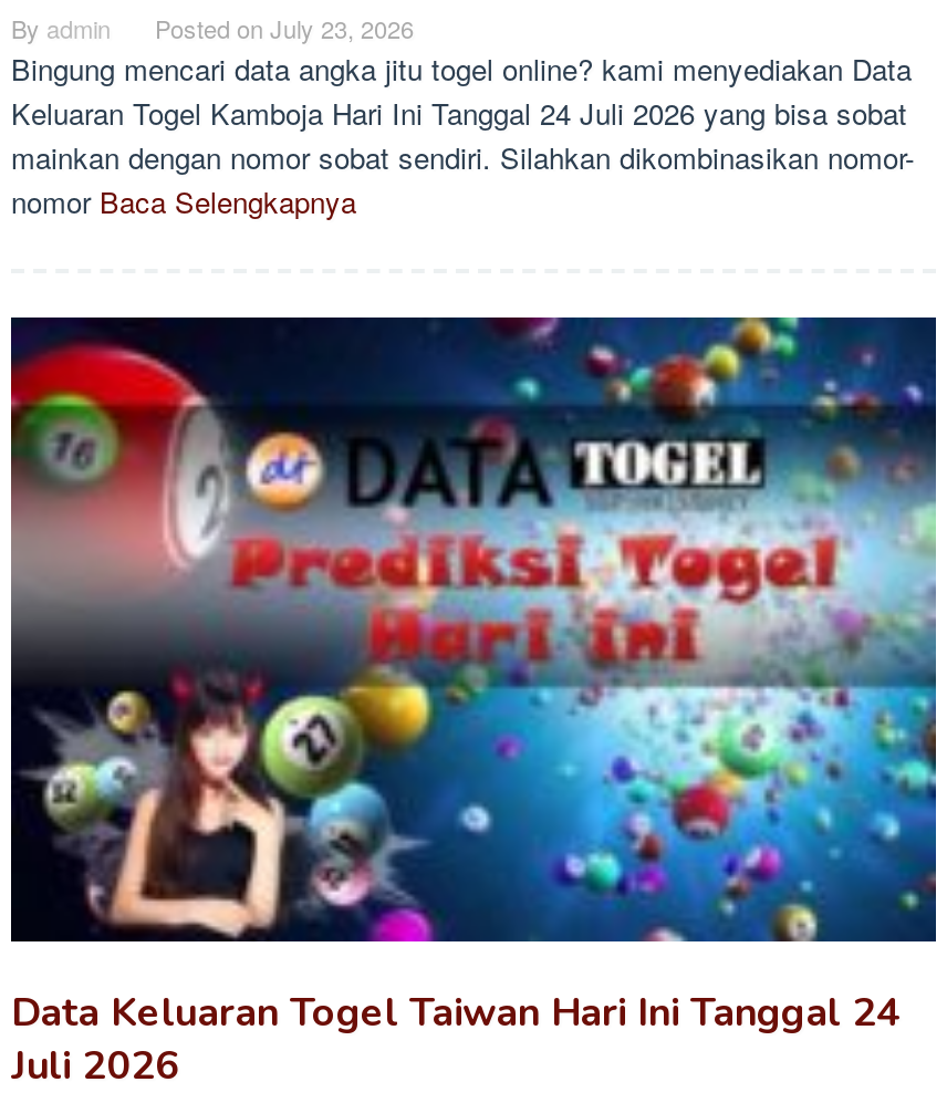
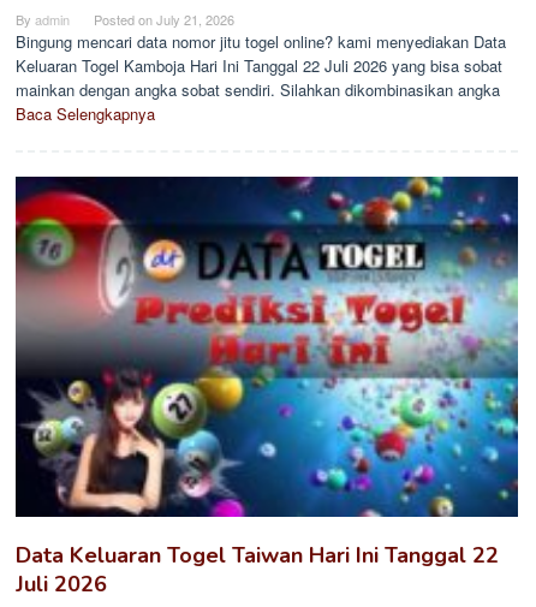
[11,11,914,223] Posted on July 23, 2026 | Bingung mencari data angka jitu togel online? kami menyediakan Data | Keluaran Togel Kamboja Hari Ini Tanggal 24 Juli 2026 yang bisa sobat | mainkan dengan nomor sobat sendiri. Silahkan dikombinasikan nomor- | nomor Baca Selengkapnya -> [16,10,506,125] Posted on July 21, 2026 | Bingung mencari data nomor jitu togel online? kami menyediakan Data | Keluaran Togel Kamboja Hari Ini Tanggal 22 Juli 2026 yang bisa sobat | mainkan dengan angka sobat sendiri. Silahkan dikombinasikan angka | Baca Selengkapnya
[11,987,901,1040] Data Keluaran Togel Taiwan Hari Ini Tanggal 24 -> [16,540,499,569] Data Keluaran Togel Taiwan Hari Ini Tanggal 22

